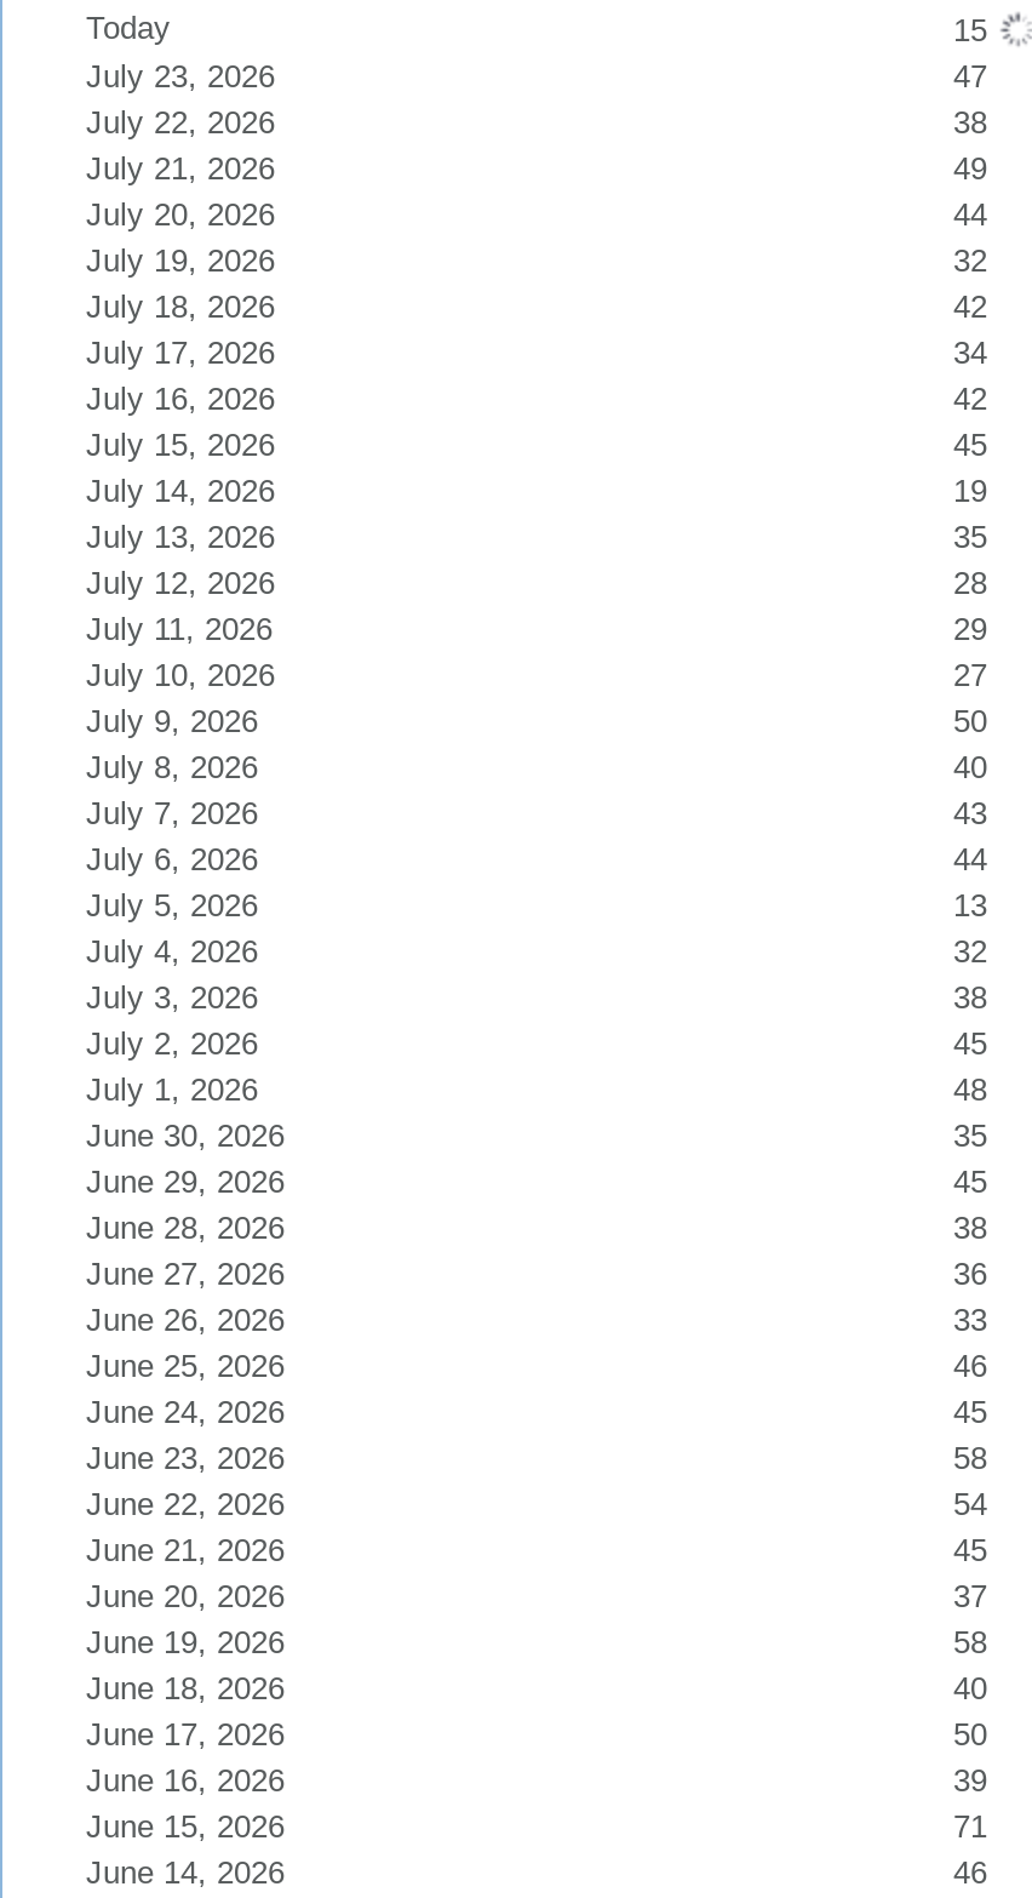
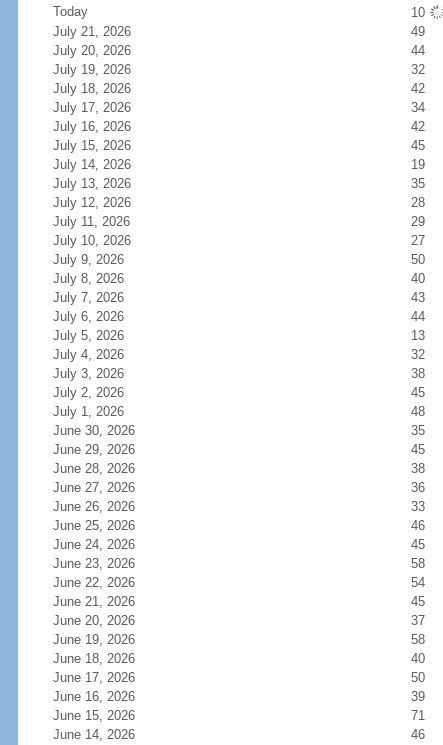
[86,12,997,141] 15 | July 23, 2026 | 47 | July 22, 2026 | 38 -> [410,5,428,20] 10

